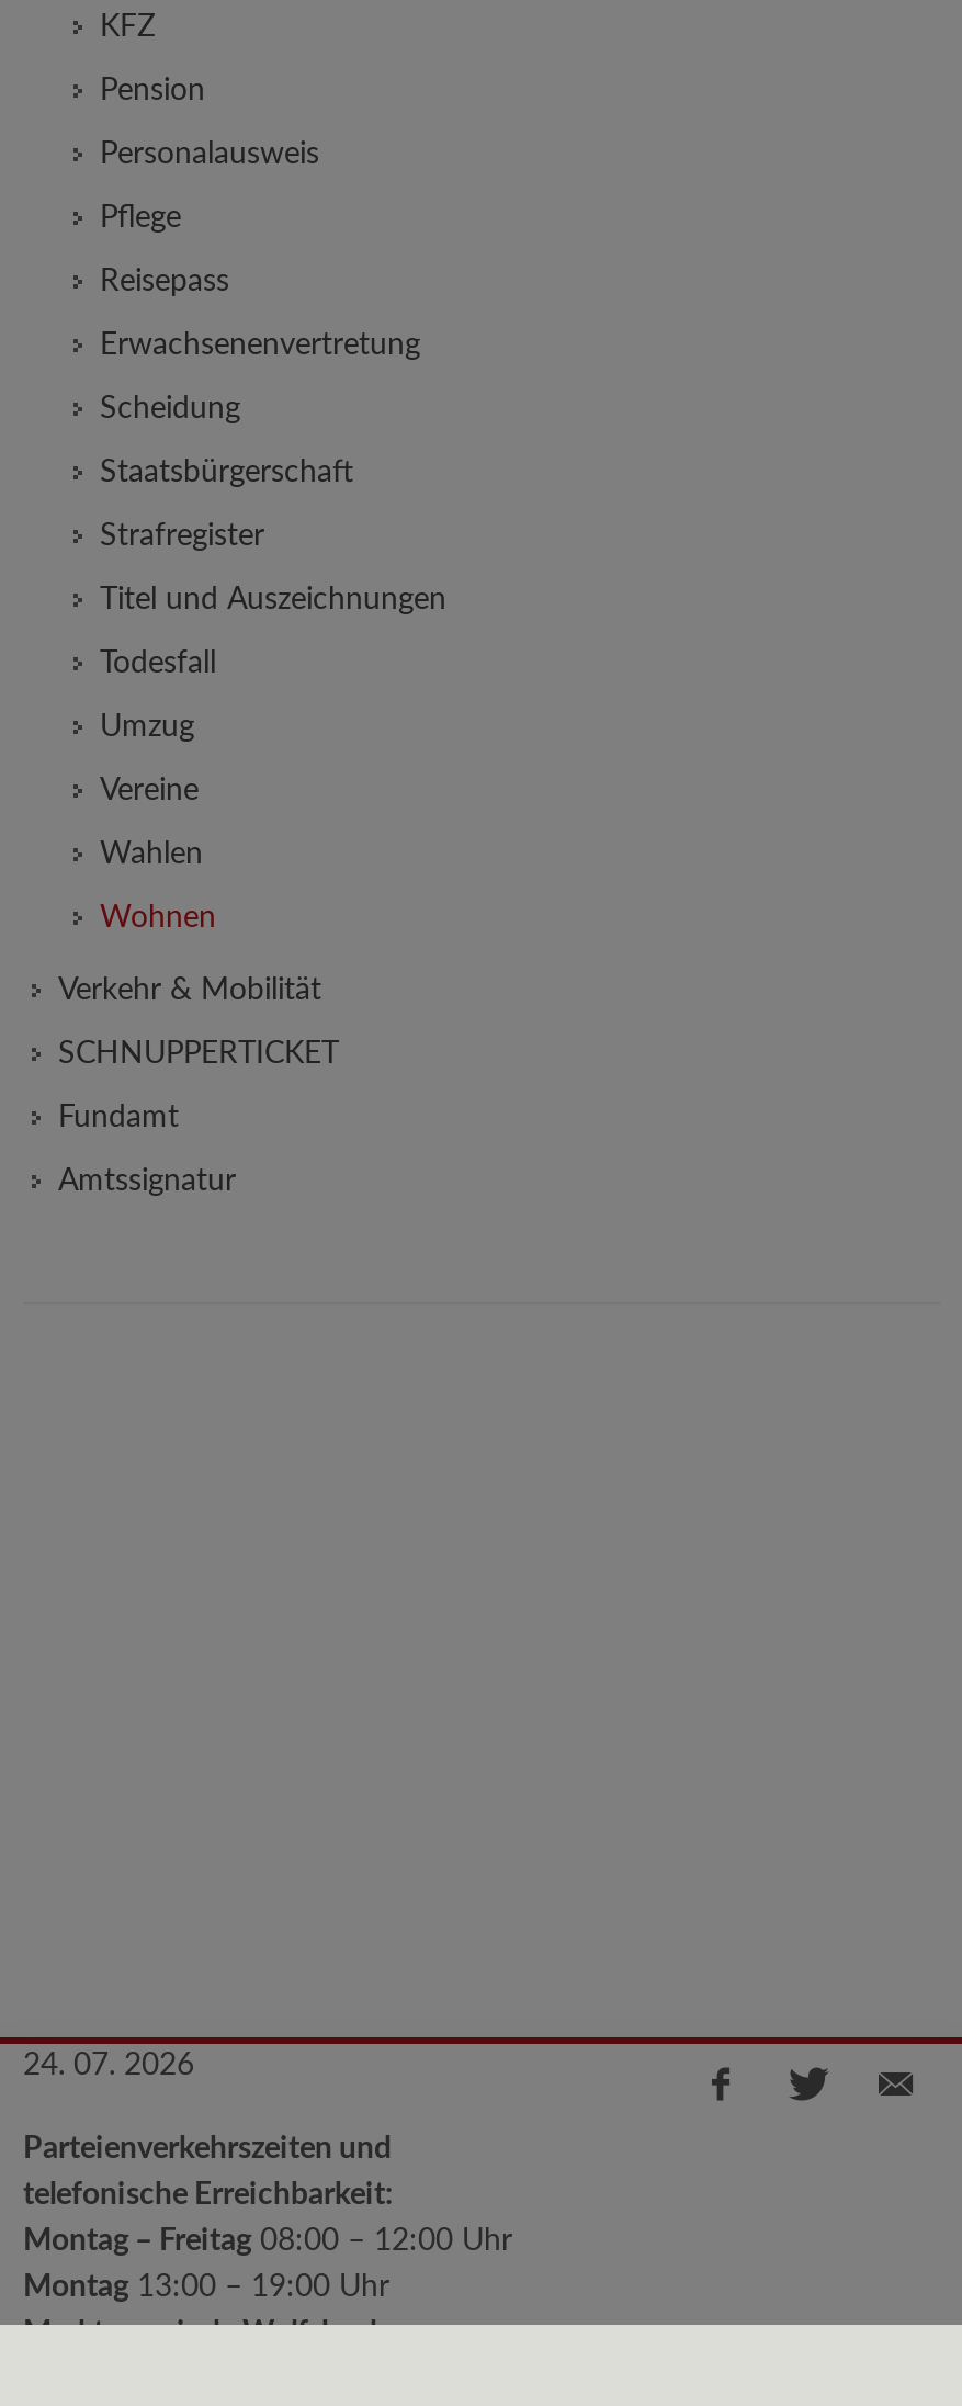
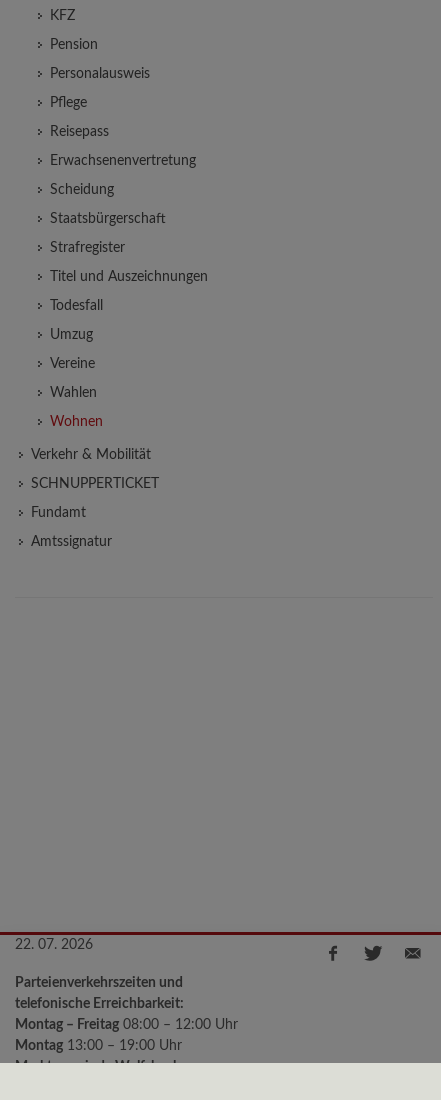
[23,2051,194,2081] 24. 07. 2026 -> [15,938,93,952] 22. 07. 2026

